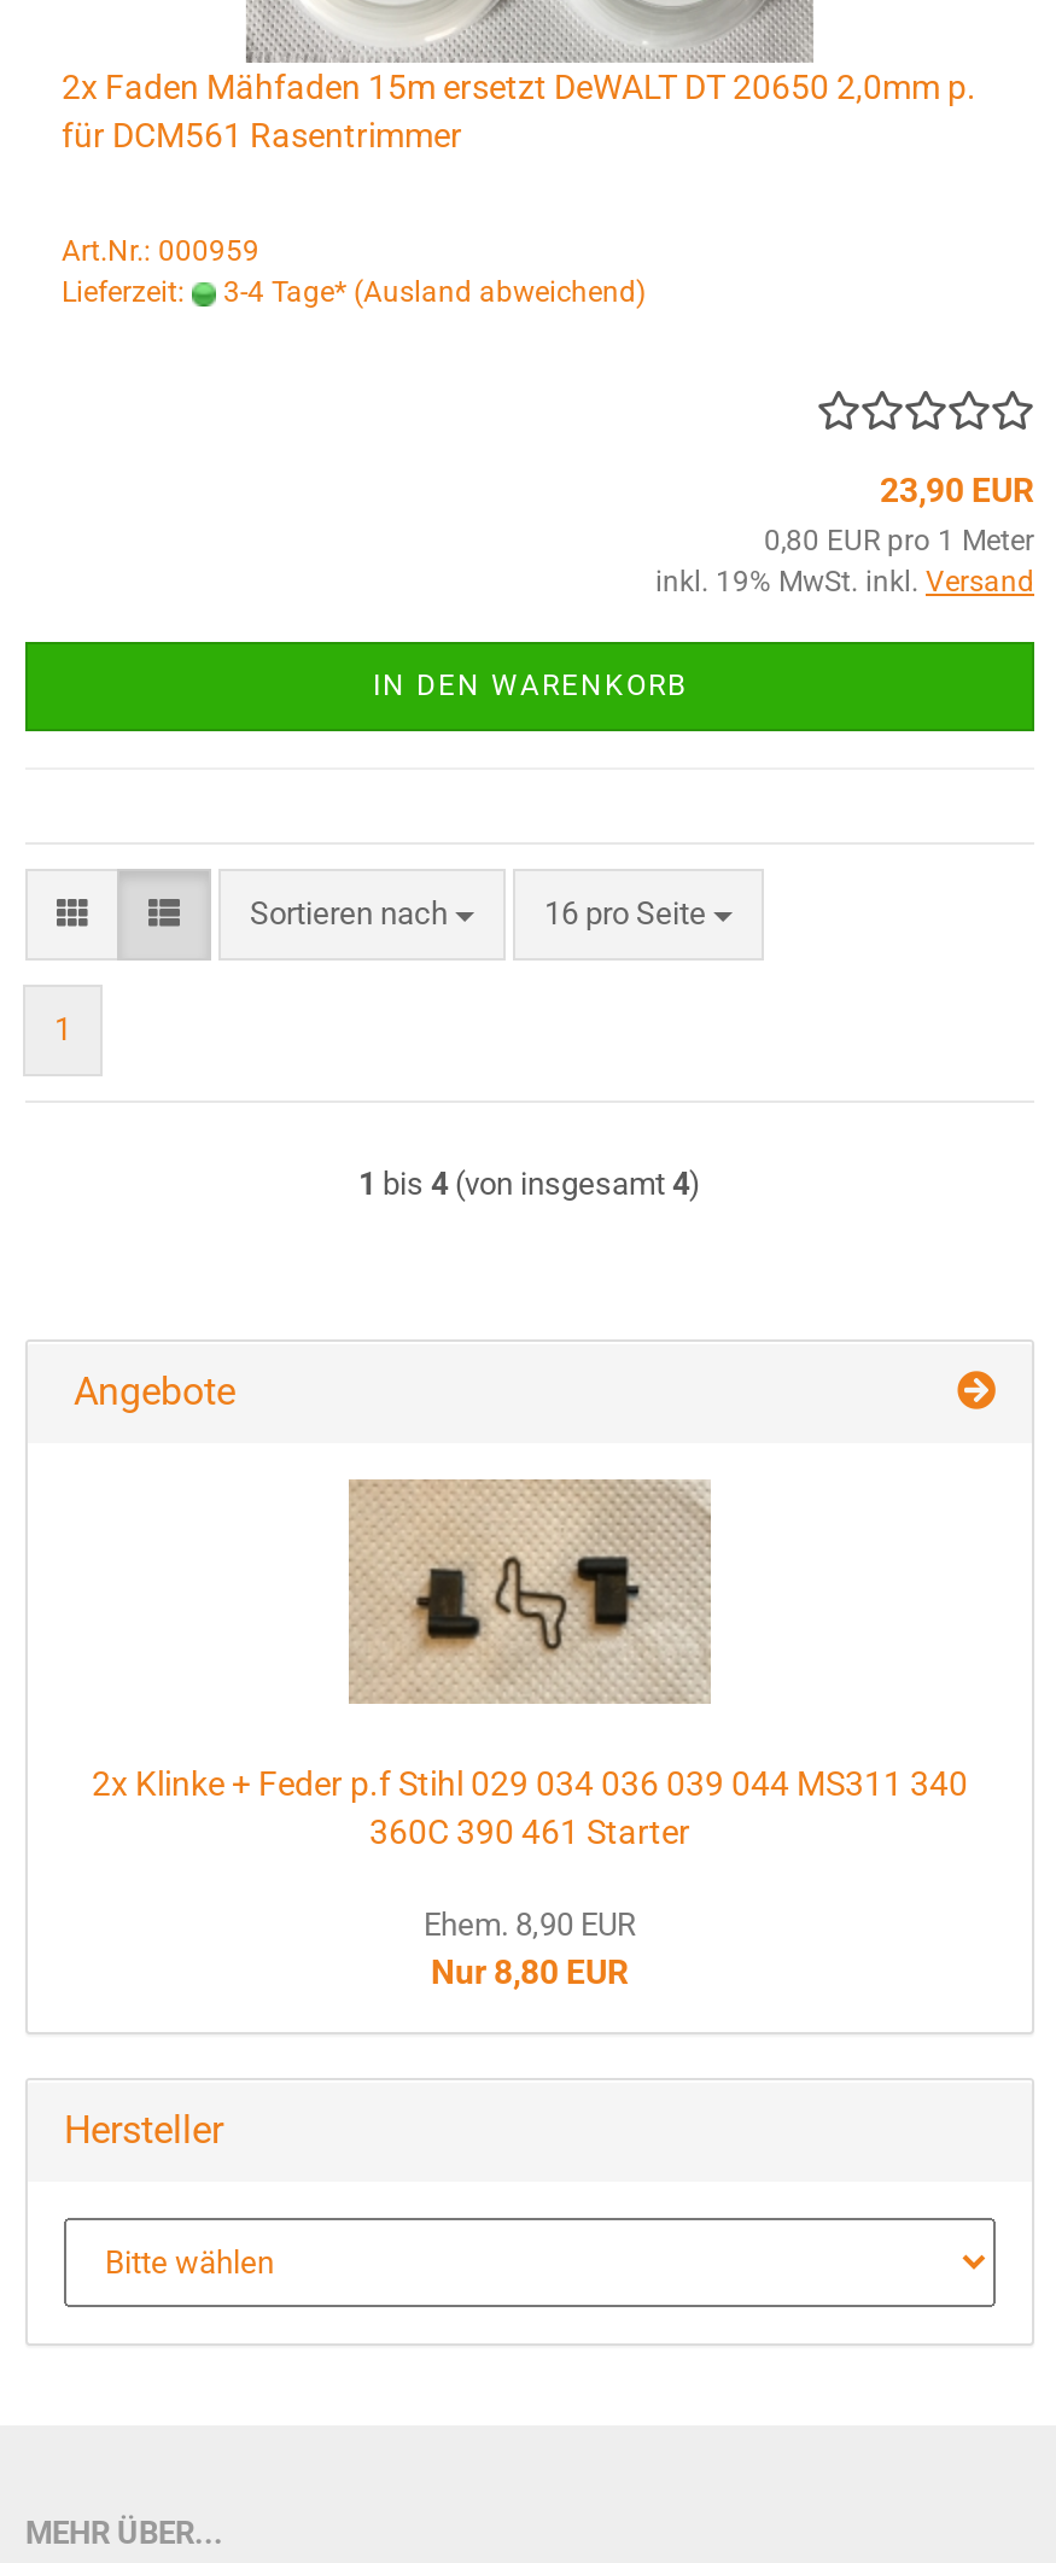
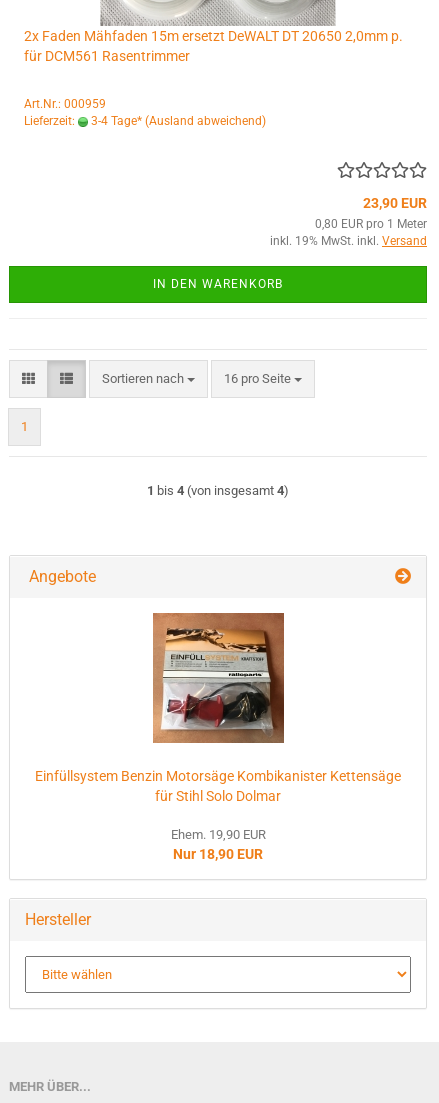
[346,1477,713,1704] [image] -> [143,613,292,724] [image]
[92,1764,968,1851] 2x Klinke + Feder p.f Stihl 029 034 036 039 044 MS311 340 | 360C 390 461 Starter -> [35,768,401,804] Einfüllsystem Benzin Motorsäge Kombikanister Kettensäge | für Stihl Solo Dolmar
[424,1907,636,1991] Ehem. 8,90 EUR | Nur 8,80 EUR -> [170,827,265,862] Ehem. 19,90 EUR | Nur 18,90 EUR

